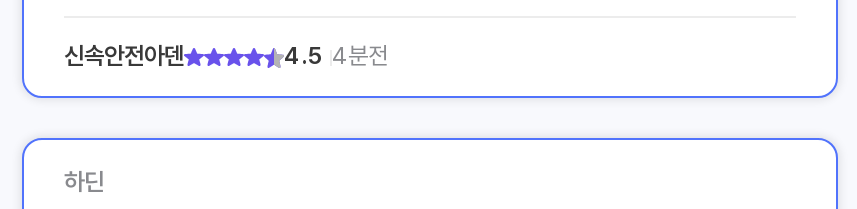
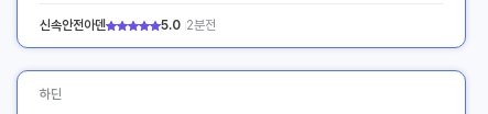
[284,42,388,70] 4.5 4분전 -> [161,18,216,33] 5.0 2분전

